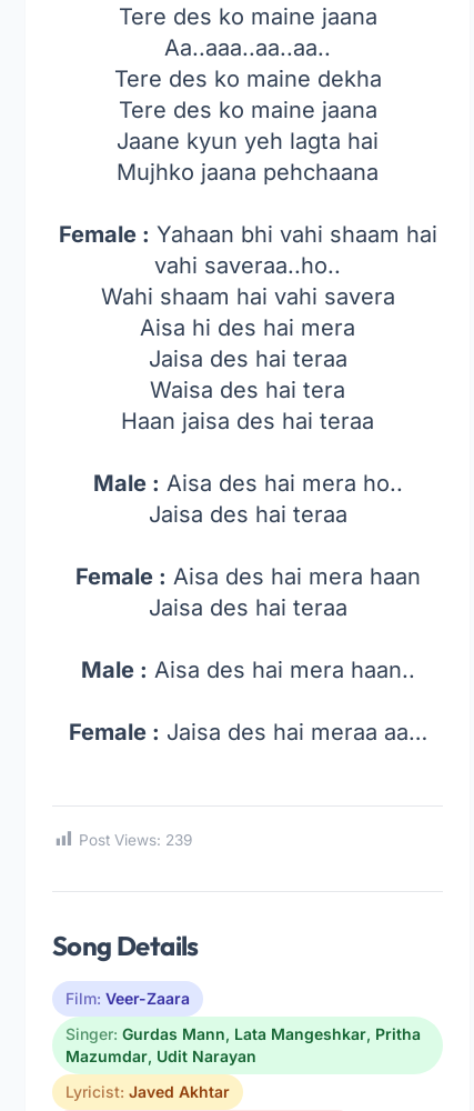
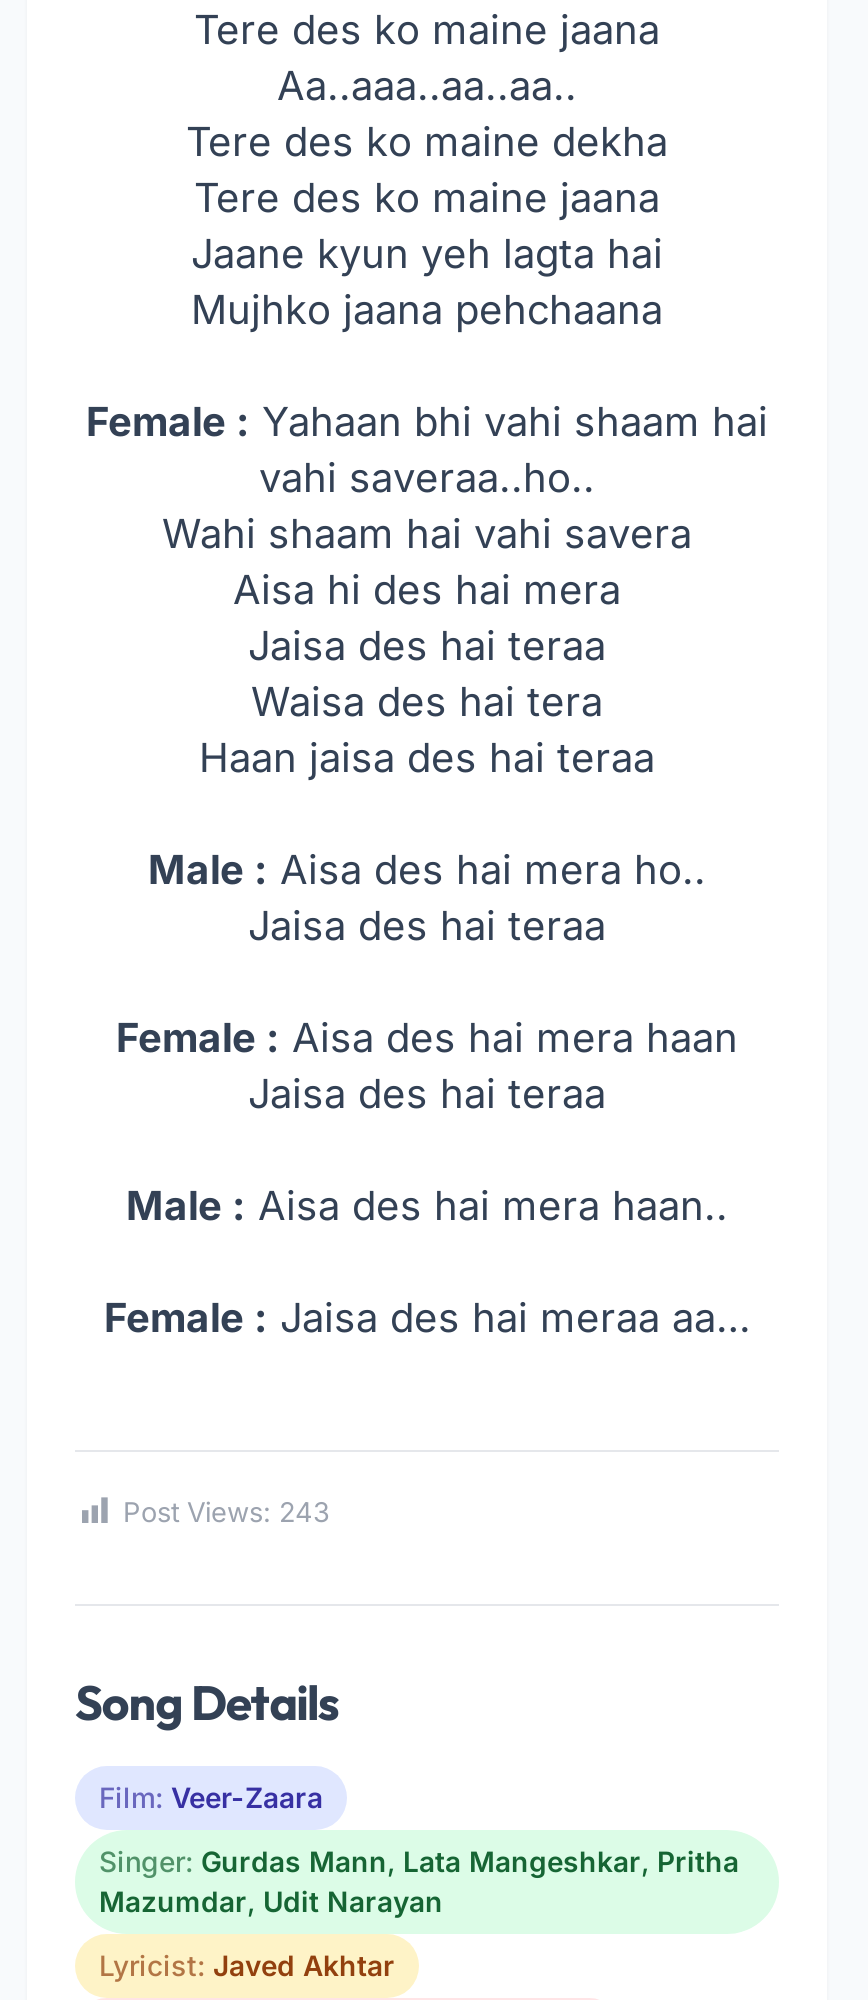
[79,831,192,849] Post Views: 239 -> [123,1496,329,1528] Post Views: 243

